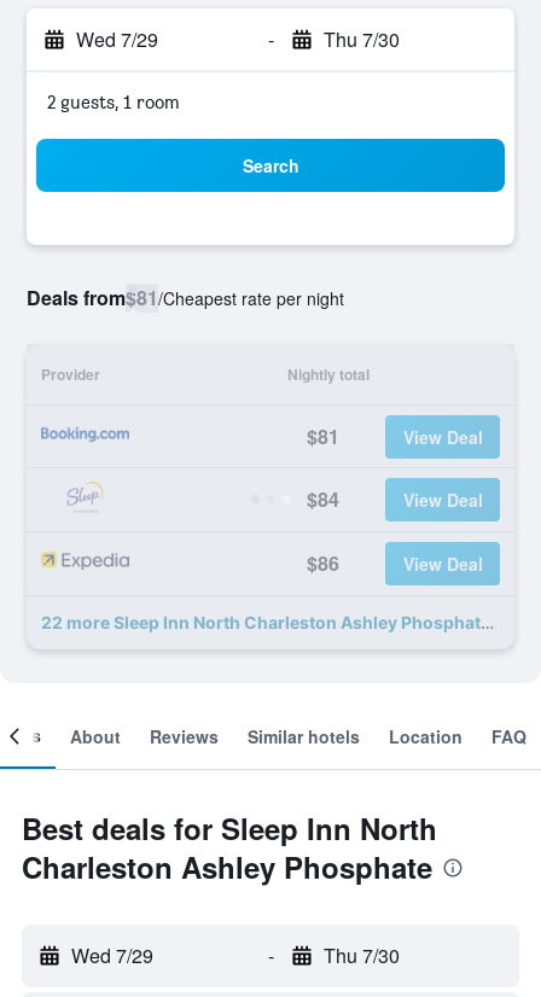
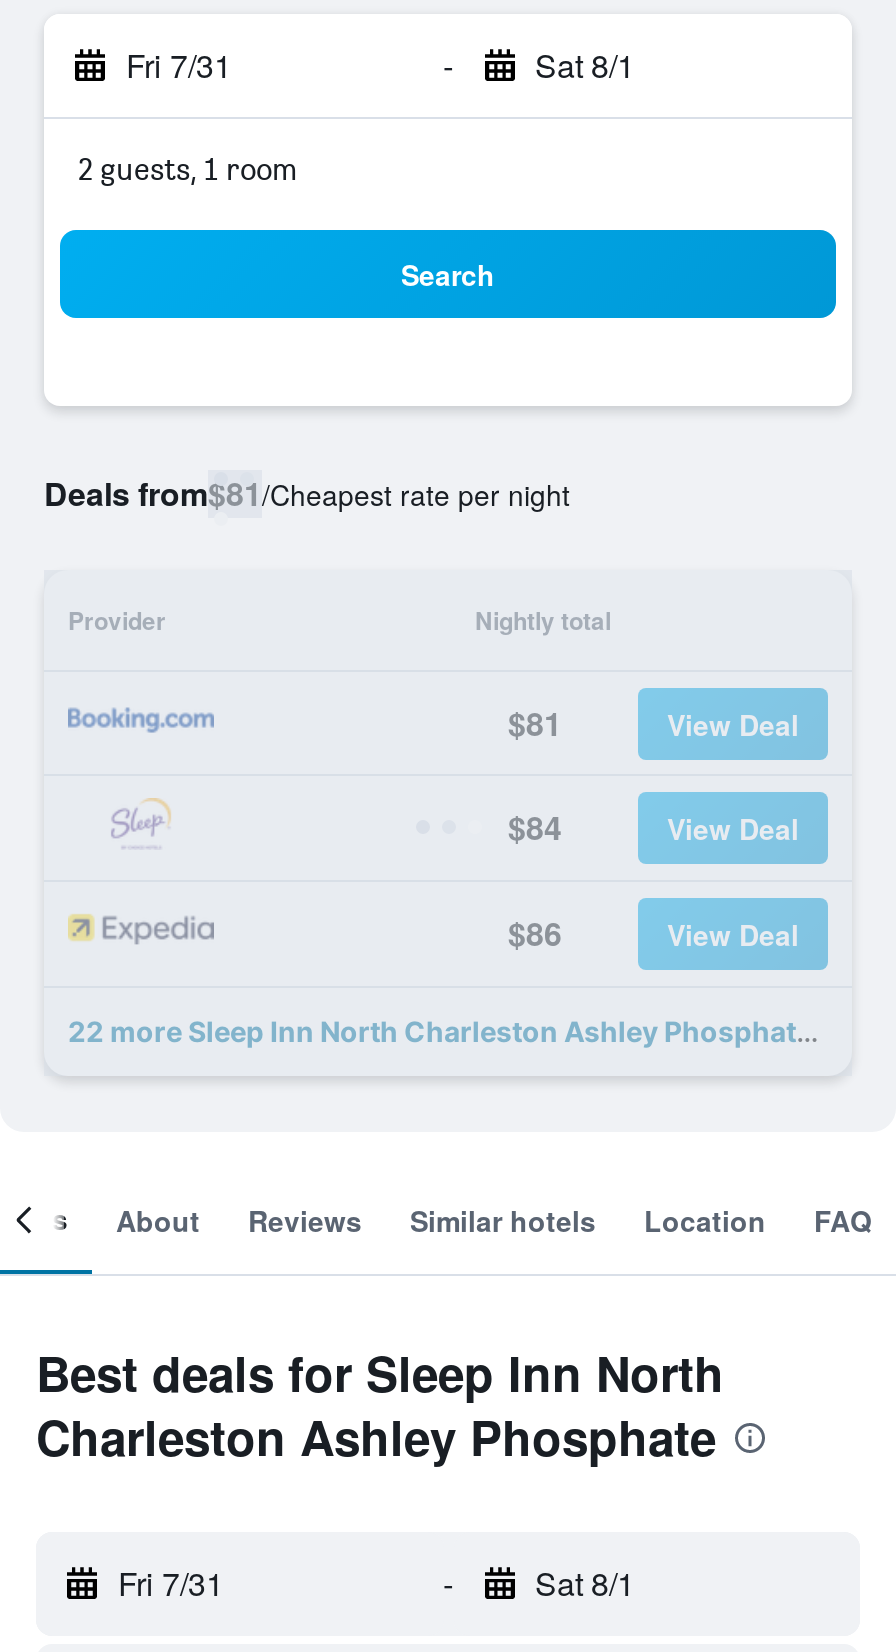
[76,25,158,53] Wed 7/29 -> [126,42,232,88] Fri 7/31
[323,25,399,53] Thu 7/30 -> [535,42,635,88] Sat 8/1
[71,941,153,969] Wed 7/29 -> [118,1560,224,1606] Fri 7/31
[323,941,399,969] Thu 7/30 -> [535,1560,635,1606] Sat 8/1

